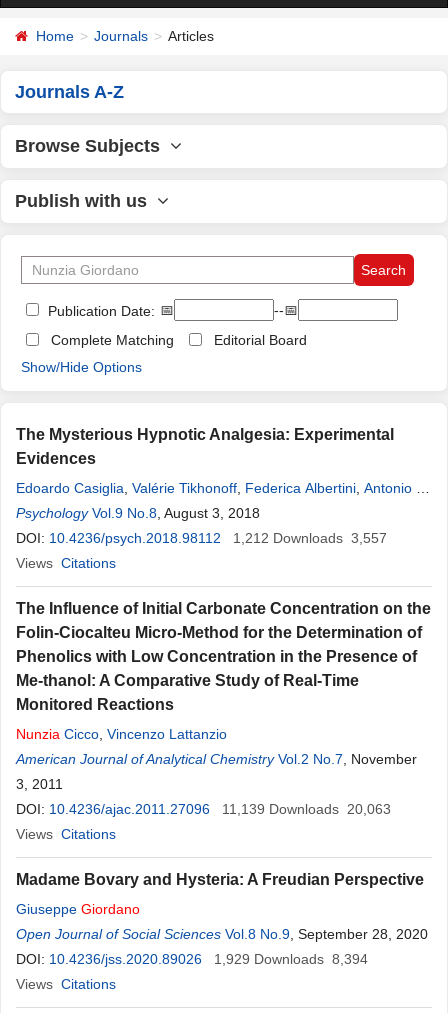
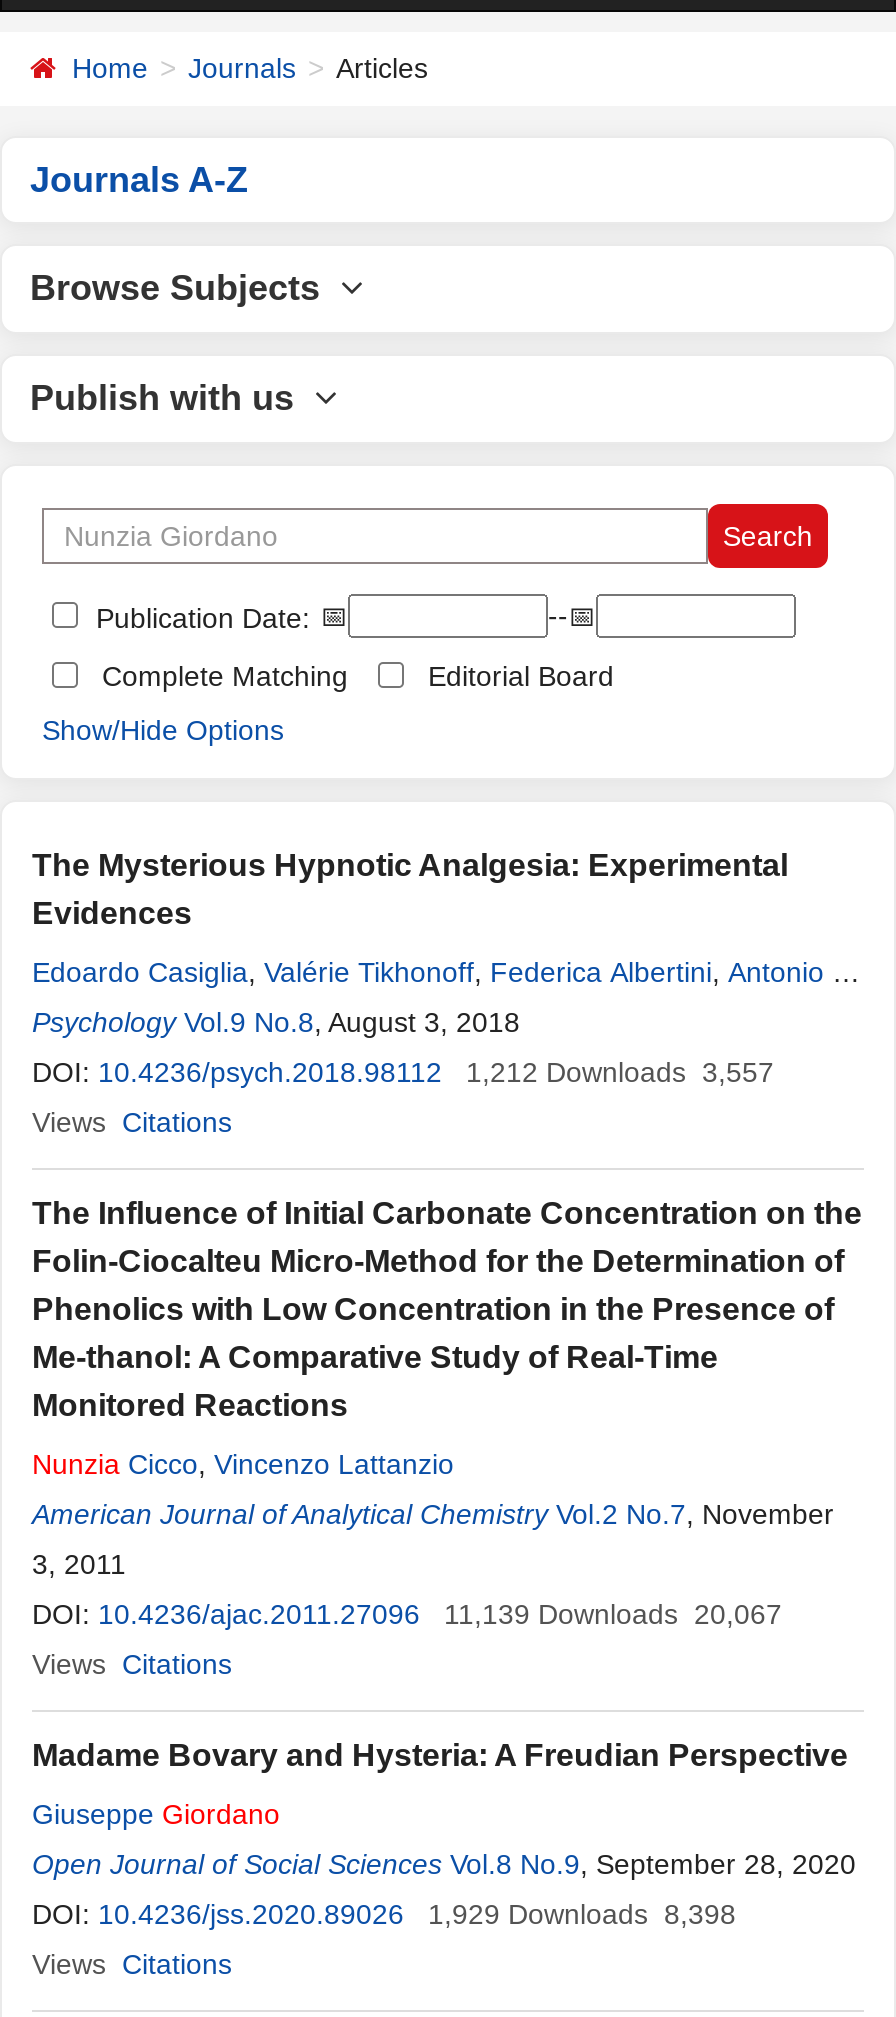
[16,801,391,817] DOI: 10.4236/ajac.2011.27096 11,139 Downloads 20,063 -> [32,1598,782,1630] DOI: 10.4236/ajac.2011.27096 11,139 Downloads 20,067
[16,951,368,967] DOI: 10.4236/jss.2020.89026 1,929 Downloads 8,394 -> [32,1898,736,1930] DOI: 10.4236/jss.2020.89026 1,929 Downloads 8,398

